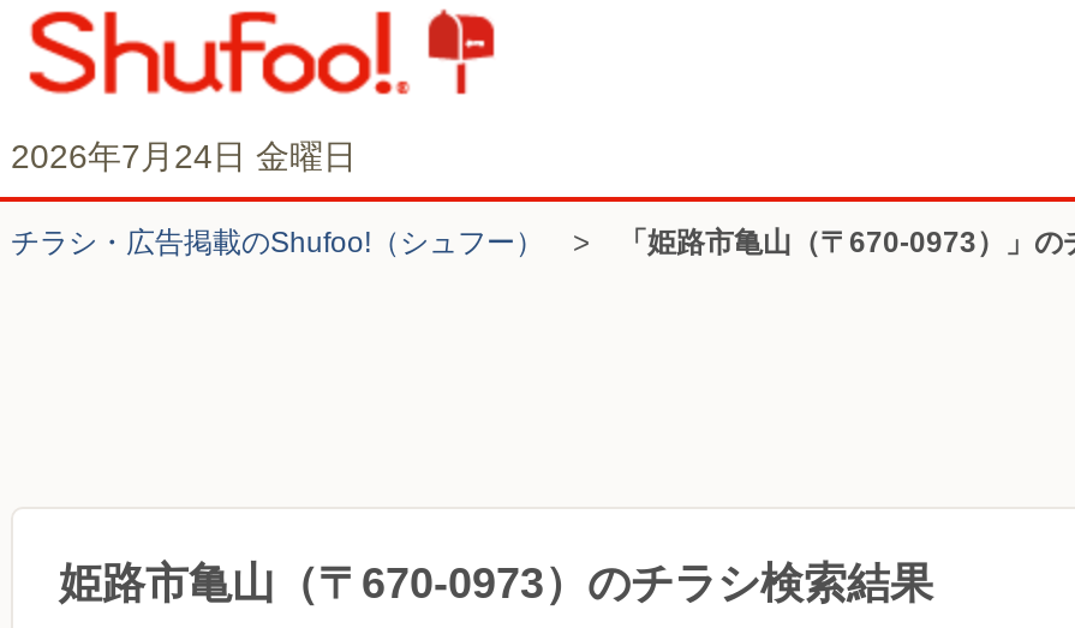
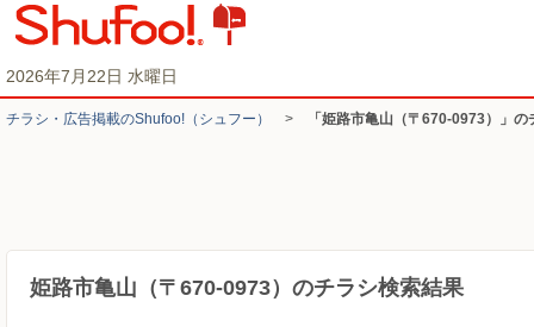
[11,137,357,175] 2026年7月24日 金曜日 -> [6,67,178,86] 2026年7月22日 水曜日

